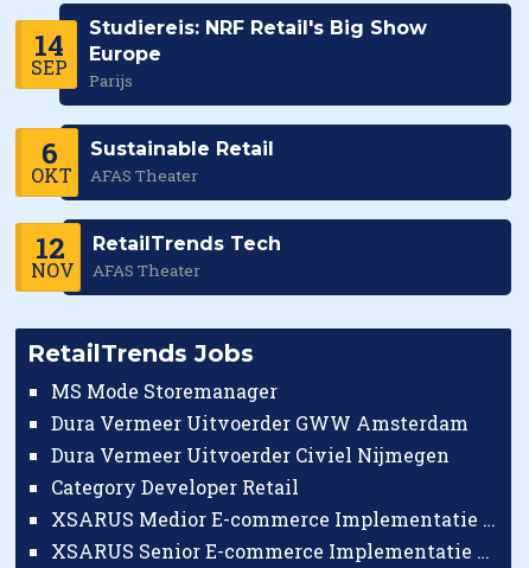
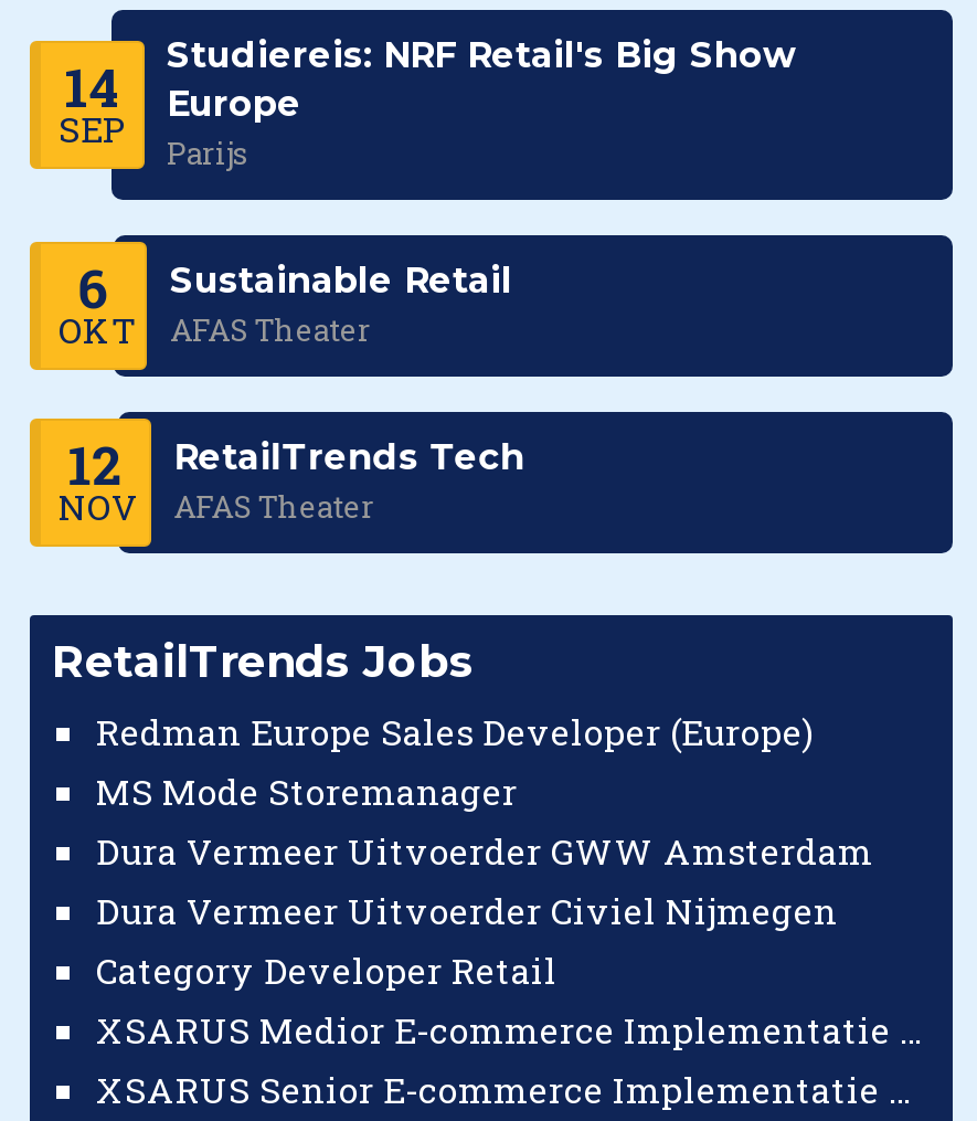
none -> [96,708,814,754] Redman Europe Sales Developer (Europe)

